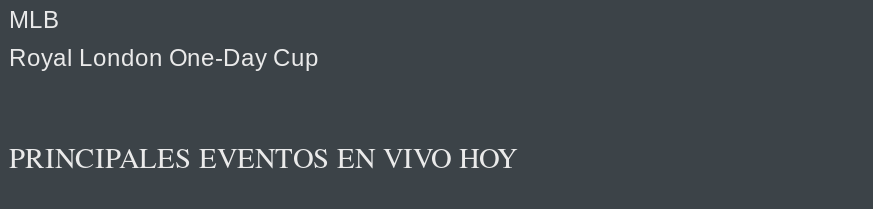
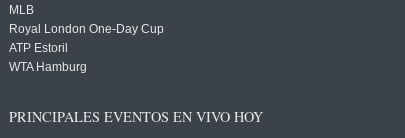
none -> [9,41,87,74] ATP Estoril | WTA Hamburg

